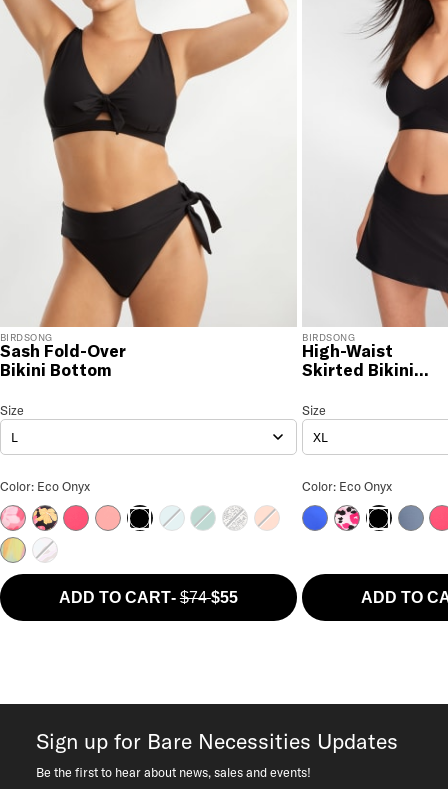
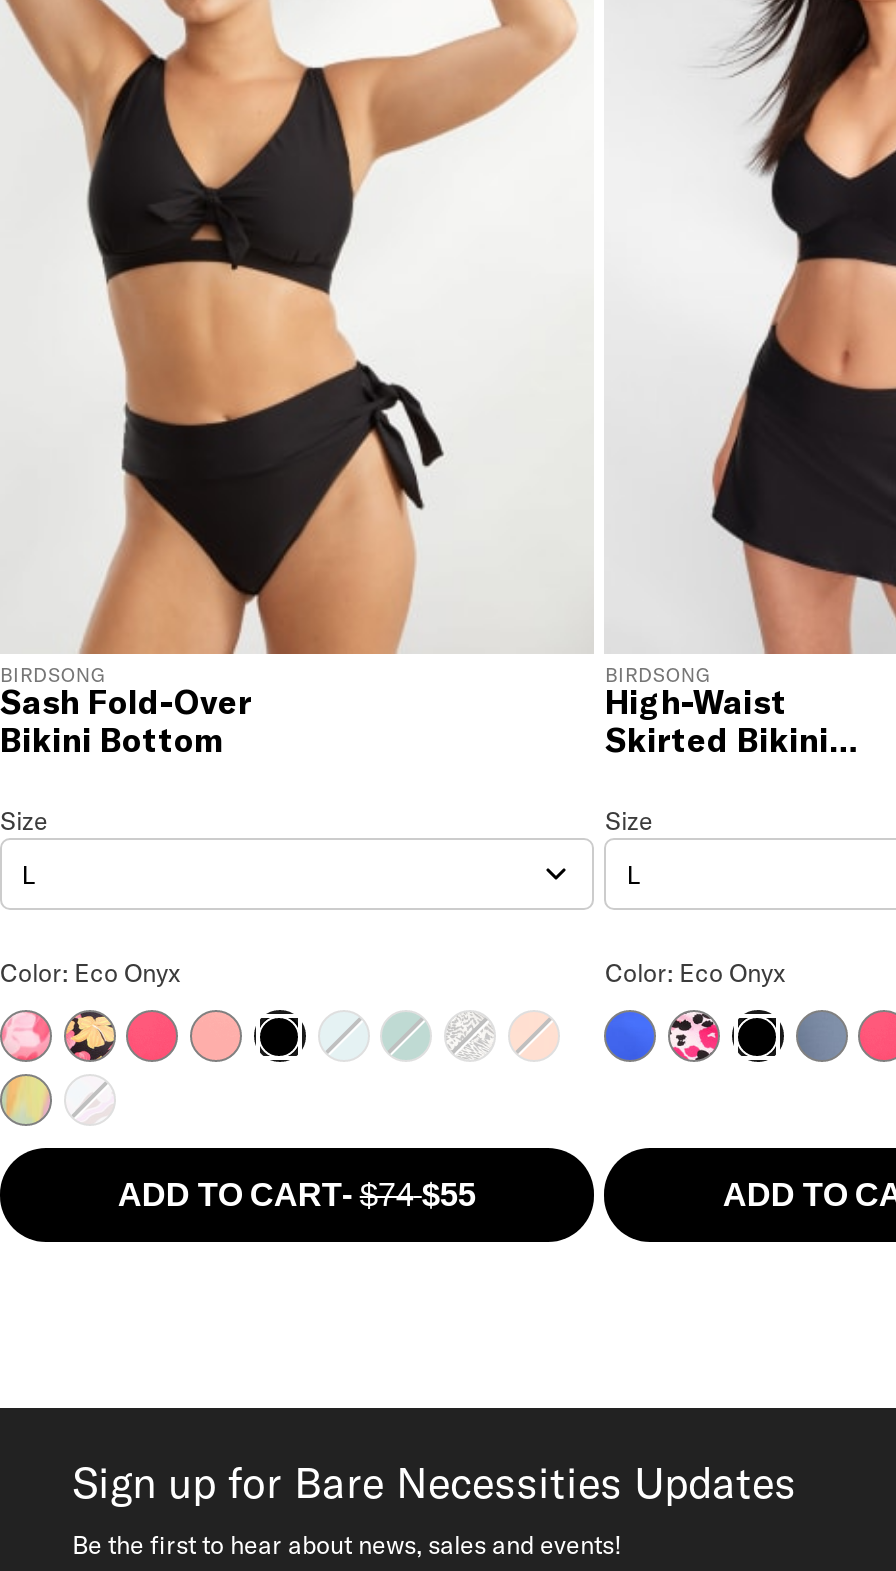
[313,429,328,445] XL -> [626,858,640,890] L

